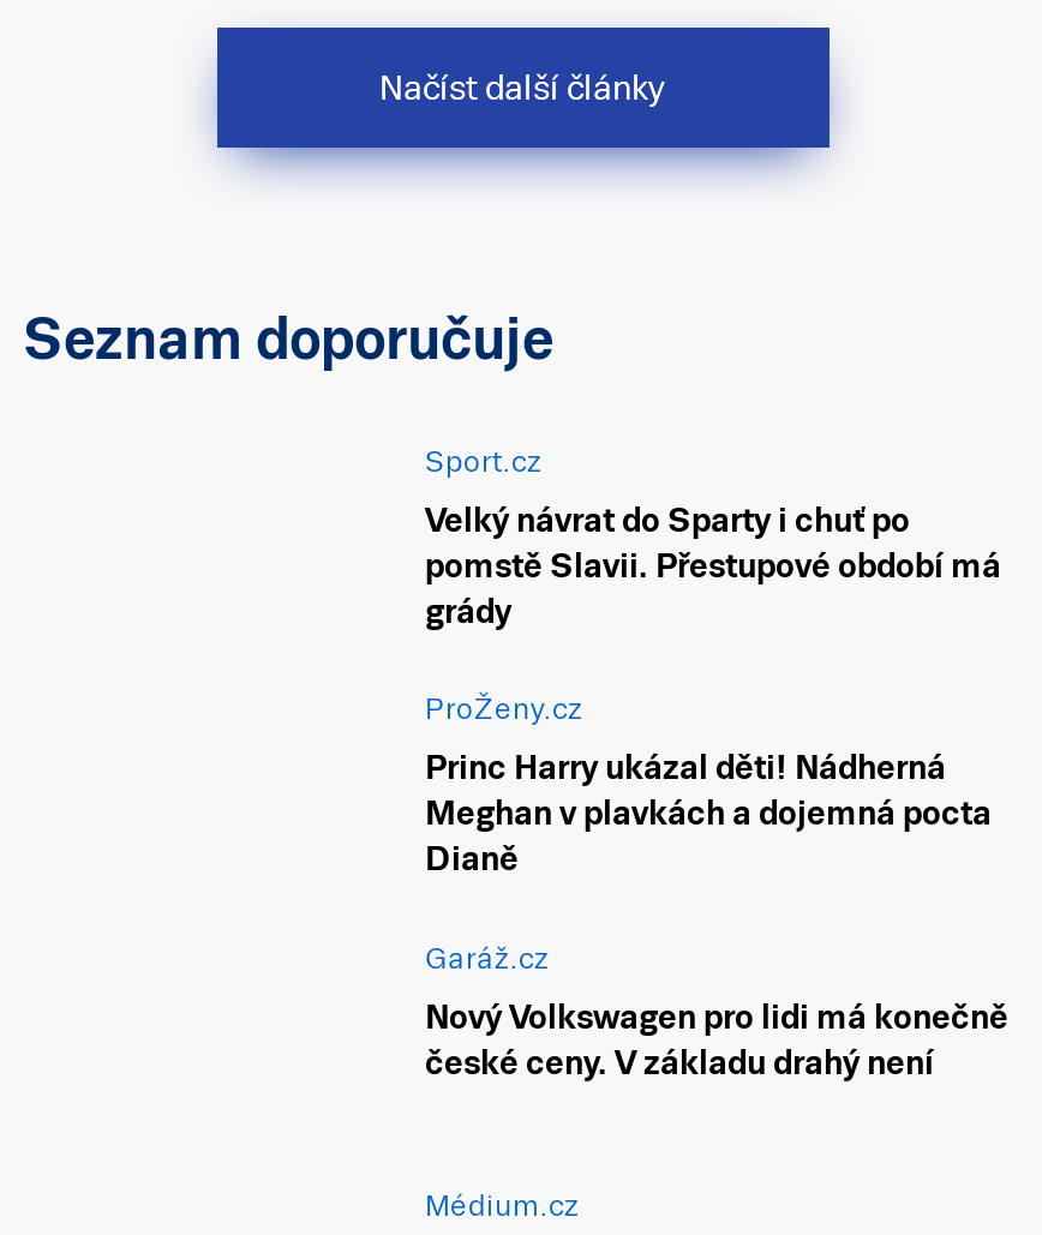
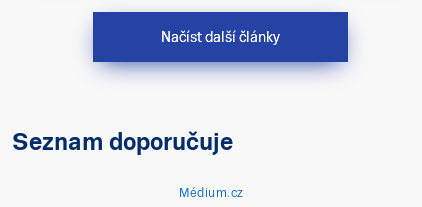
[425,445,1008,1081] Sport.cz | Velký návrat do Sparty i chuť po | pomstě Slavii. Přestupové období má | grády | ProŽeny.cz | Princ Harry ukázal děti! Nádherná | Meghan v plavkách a dojemná pocta | Dianě | Garáž.cz | Nový Volkswagen pro lidi má konečně | české ceny. V základu drahý není -> none

